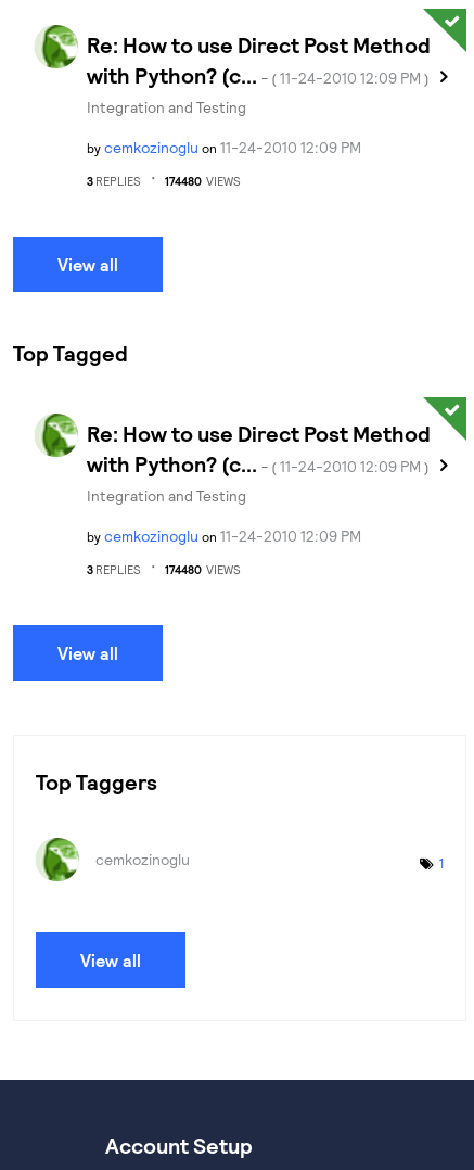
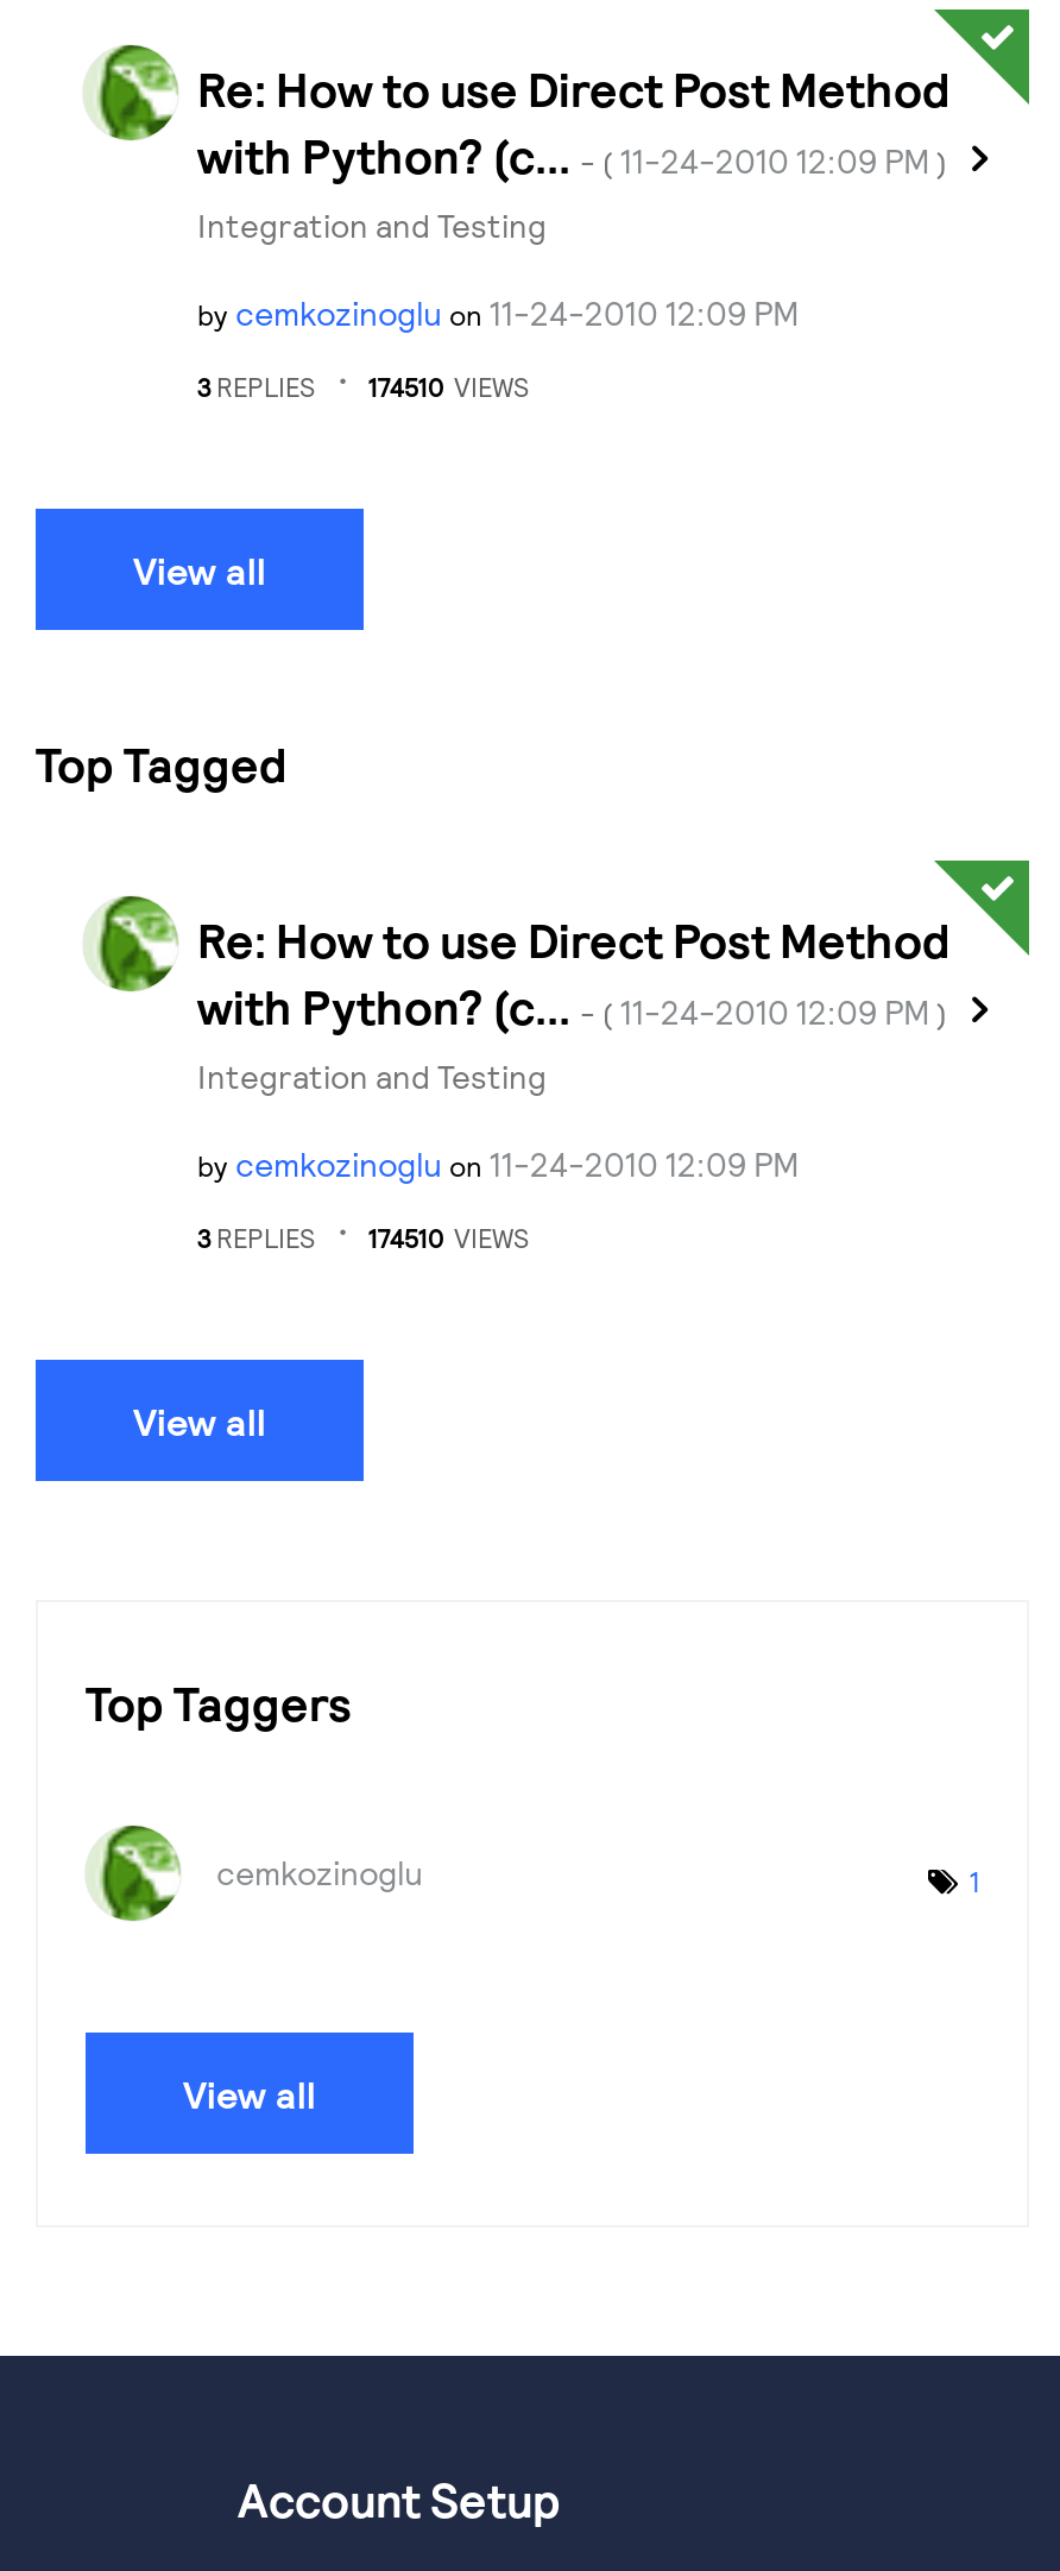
[87,173,241,187] 3 REPLIES 174480 VIEWS -> [197,370,530,401] 3 REPLIES 174510 VIEWS
[87,562,241,576] 3 REPLIES 174480 VIEWS -> [197,1221,530,1252] 3 REPLIES 174510 VIEWS

